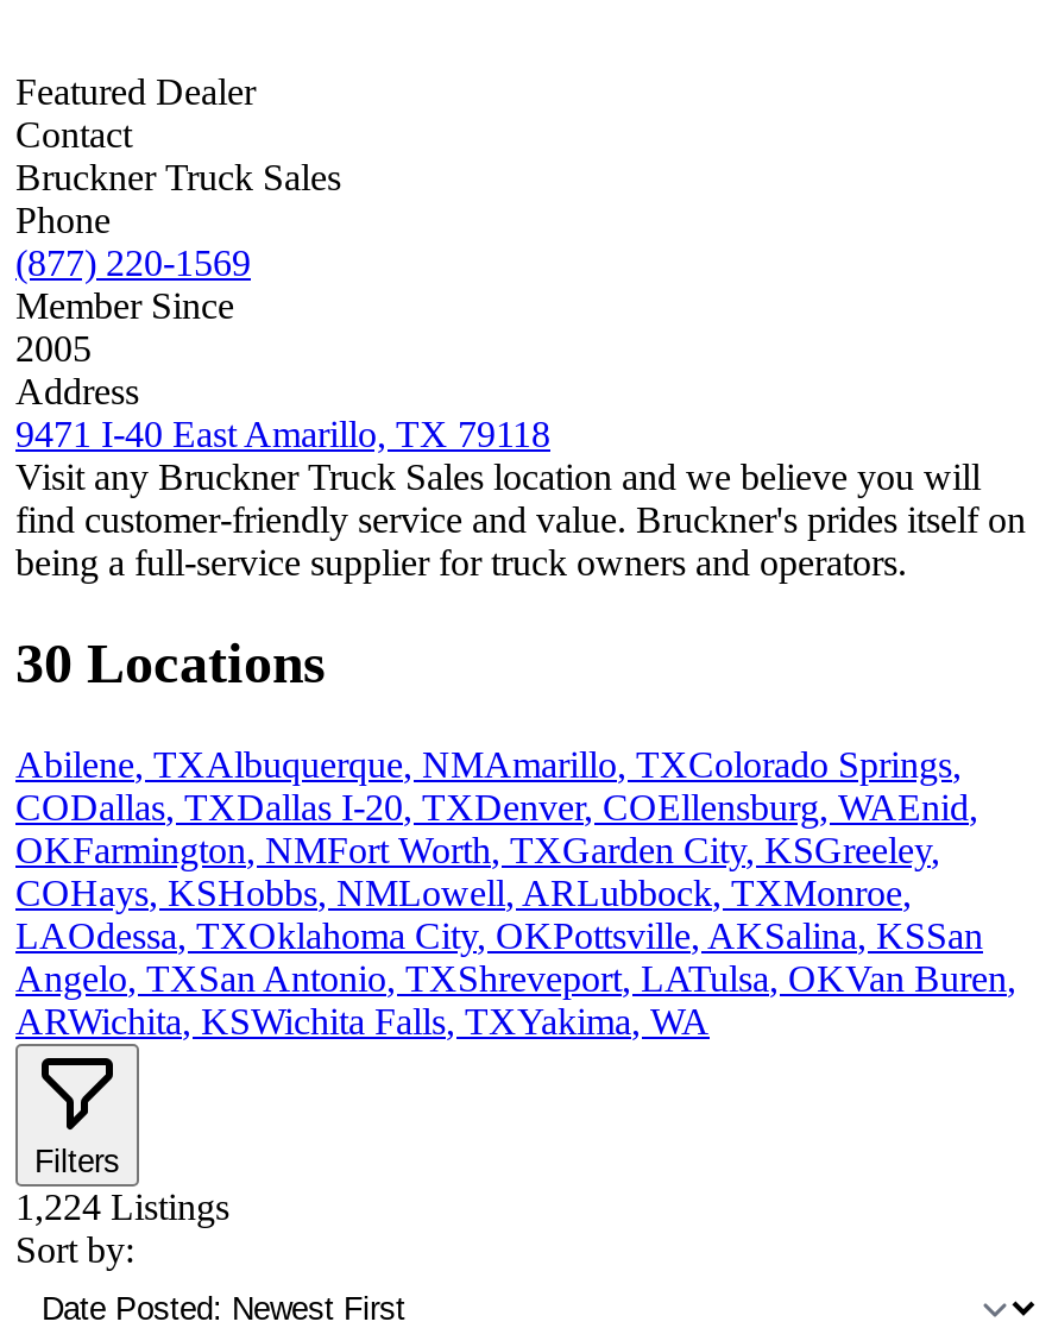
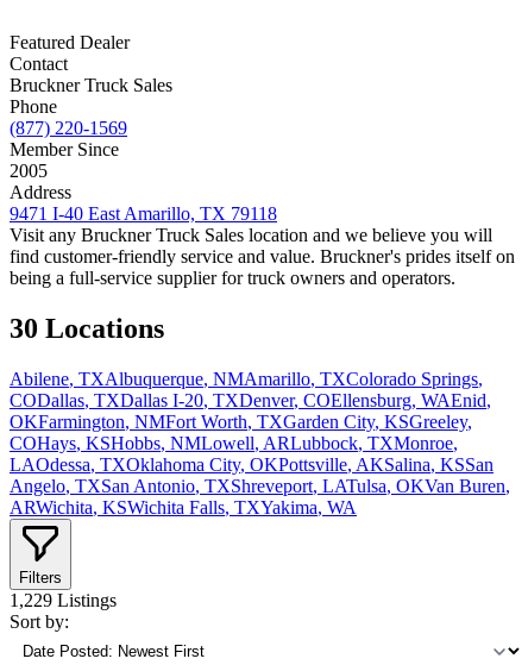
[15,1185,229,1226] 1,224Listings -> [10,589,117,610] 1,229Listings

